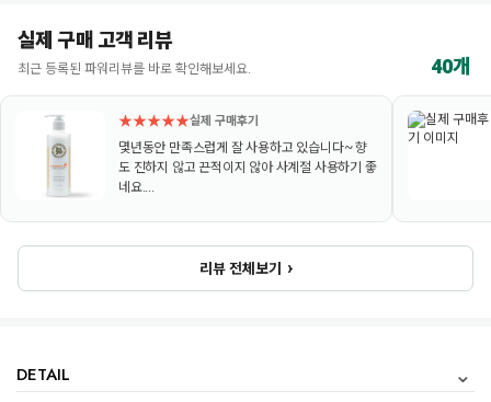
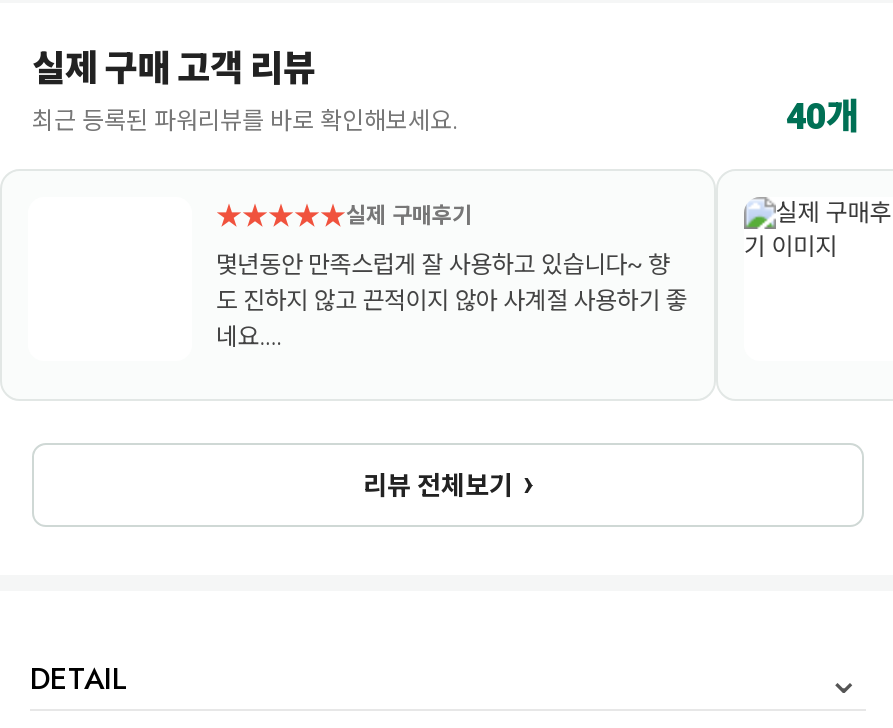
[45,115,88,198] [image] -> none

